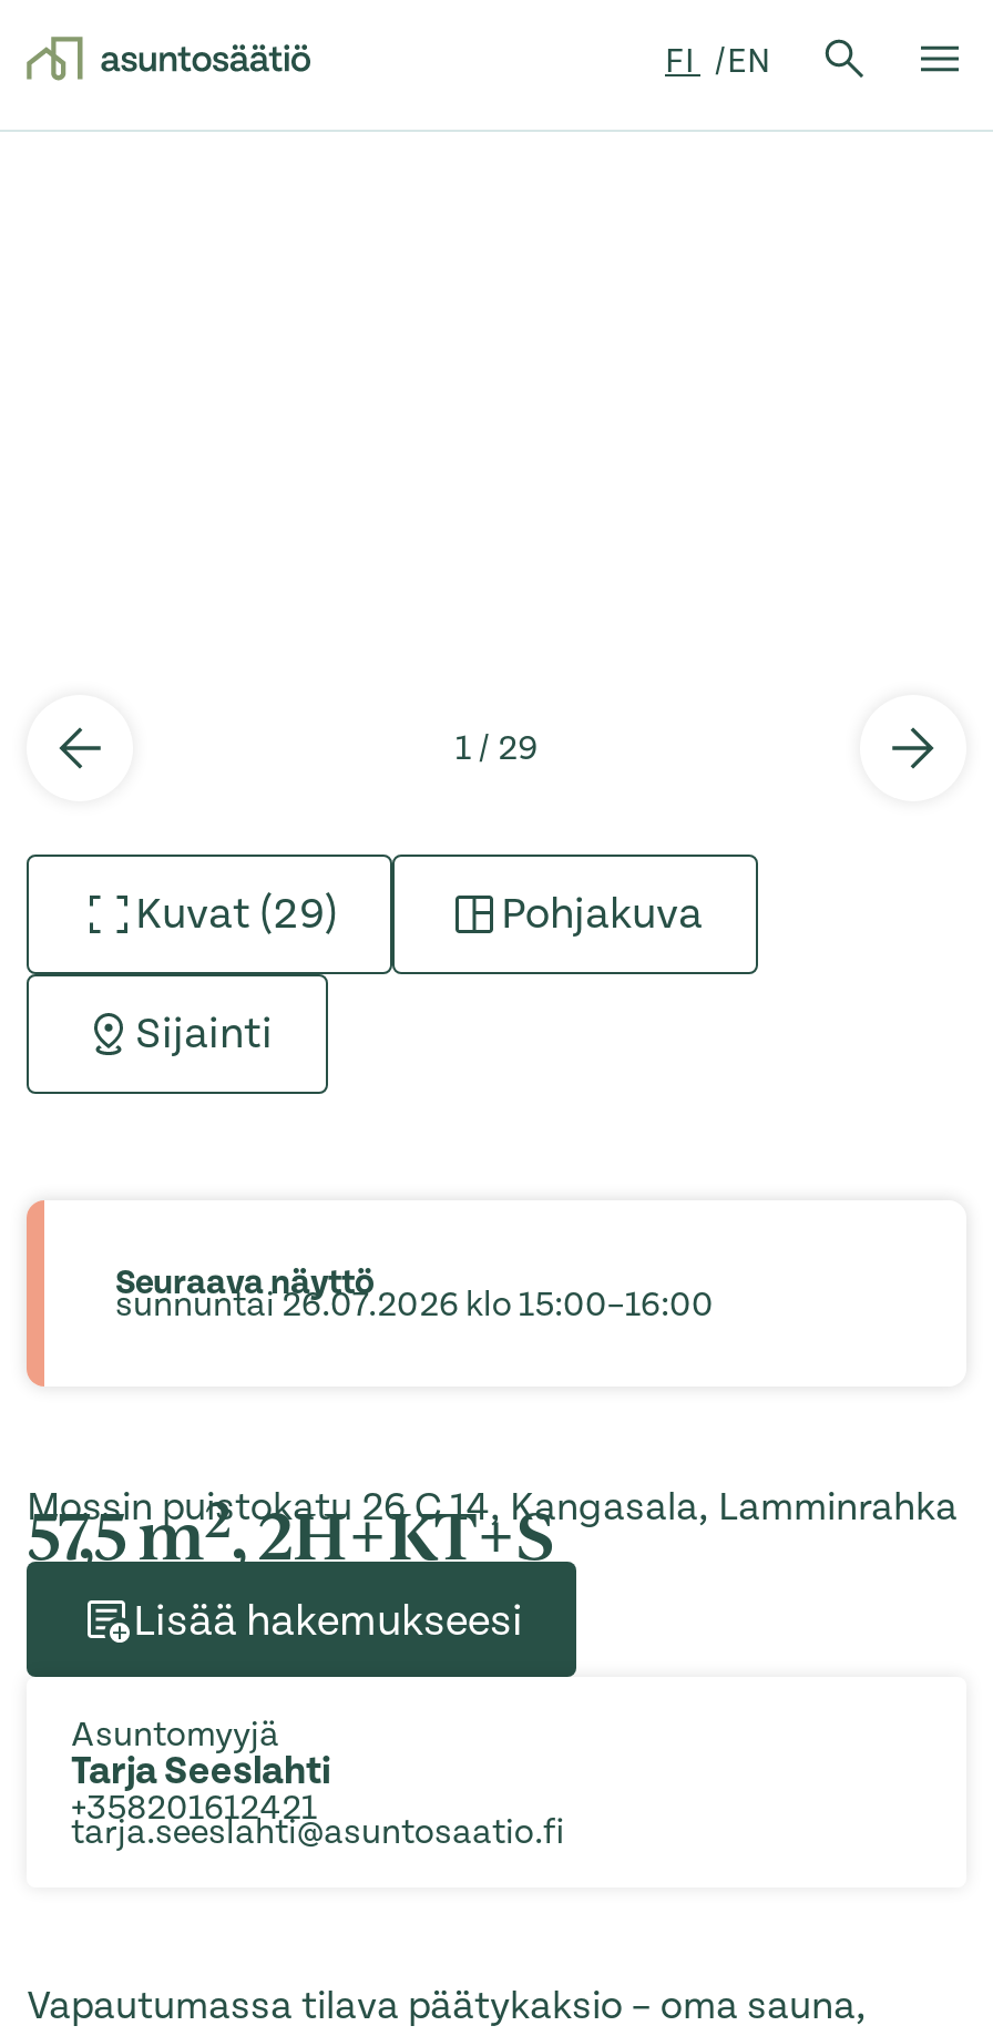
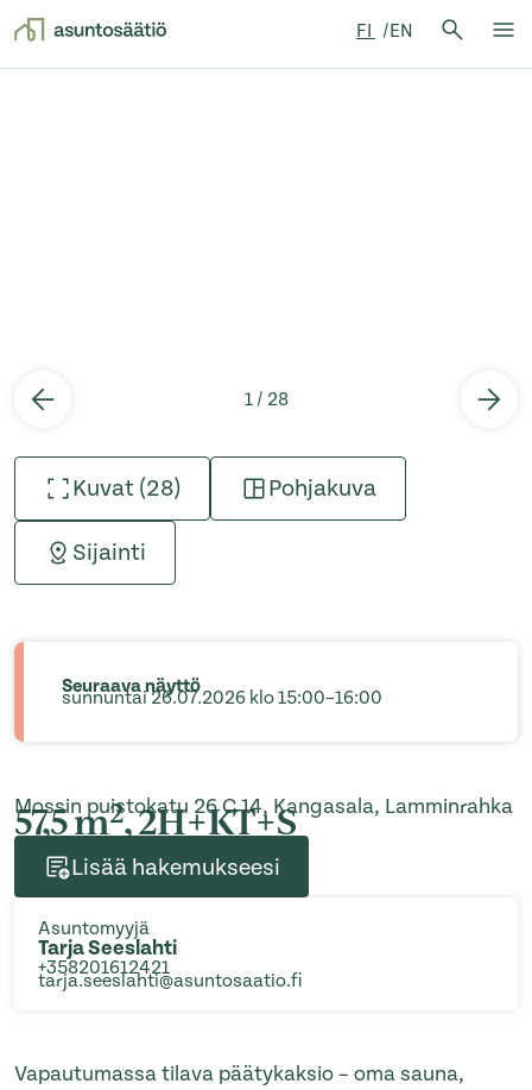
[455,727,538,767] 1 / 29 -> [244,388,288,409] 1 / 28
[135,890,337,939] Kuvat (29) -> [72,476,180,502] Kuvat (28)

